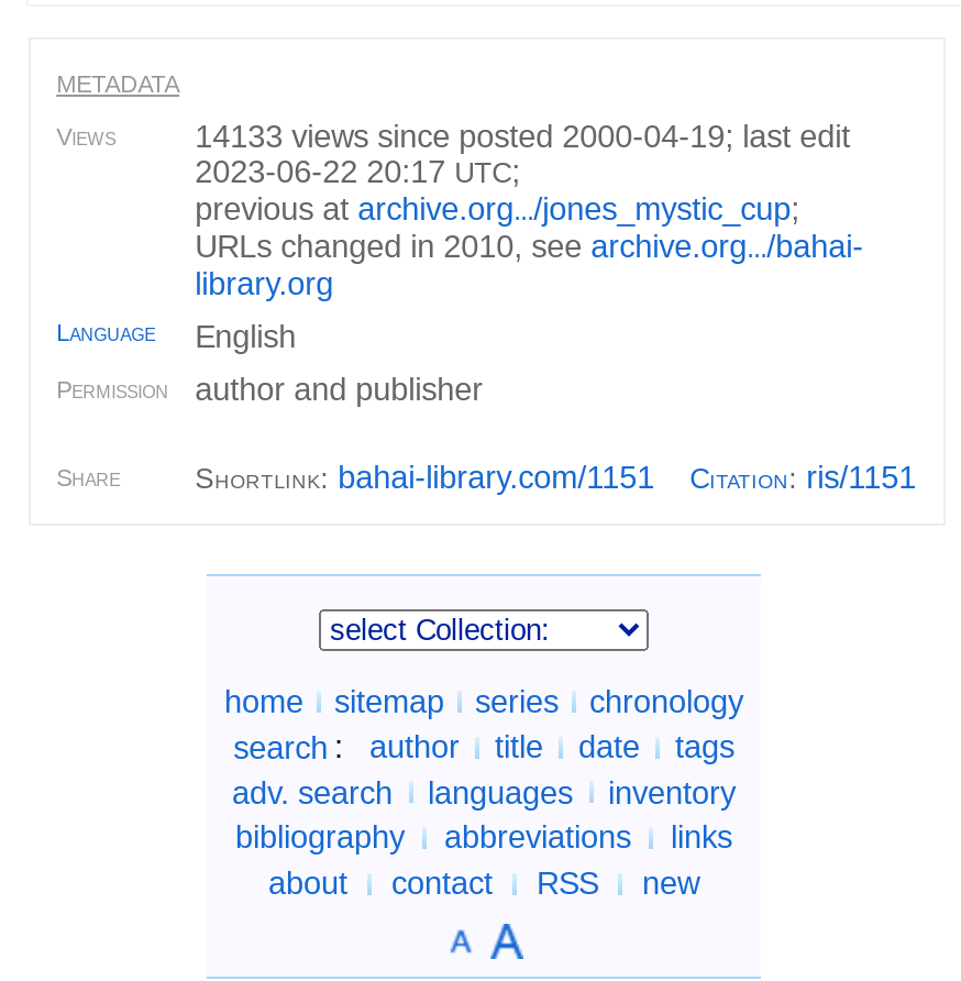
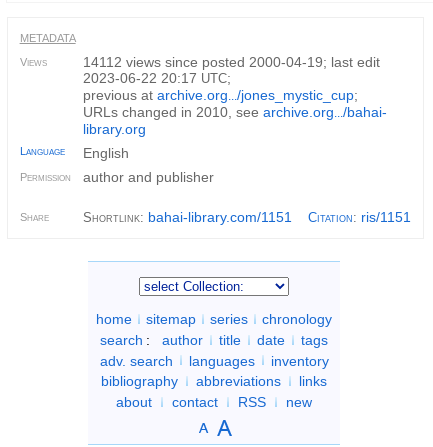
[195,120,850,155] 14133 views since posted 2000-04-19; last edit -> [83,54,380,70] 14112 views since posted 2000-04-19; last edit

